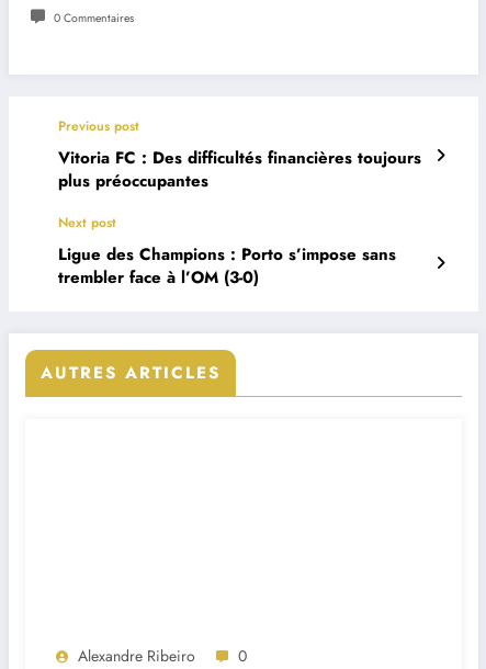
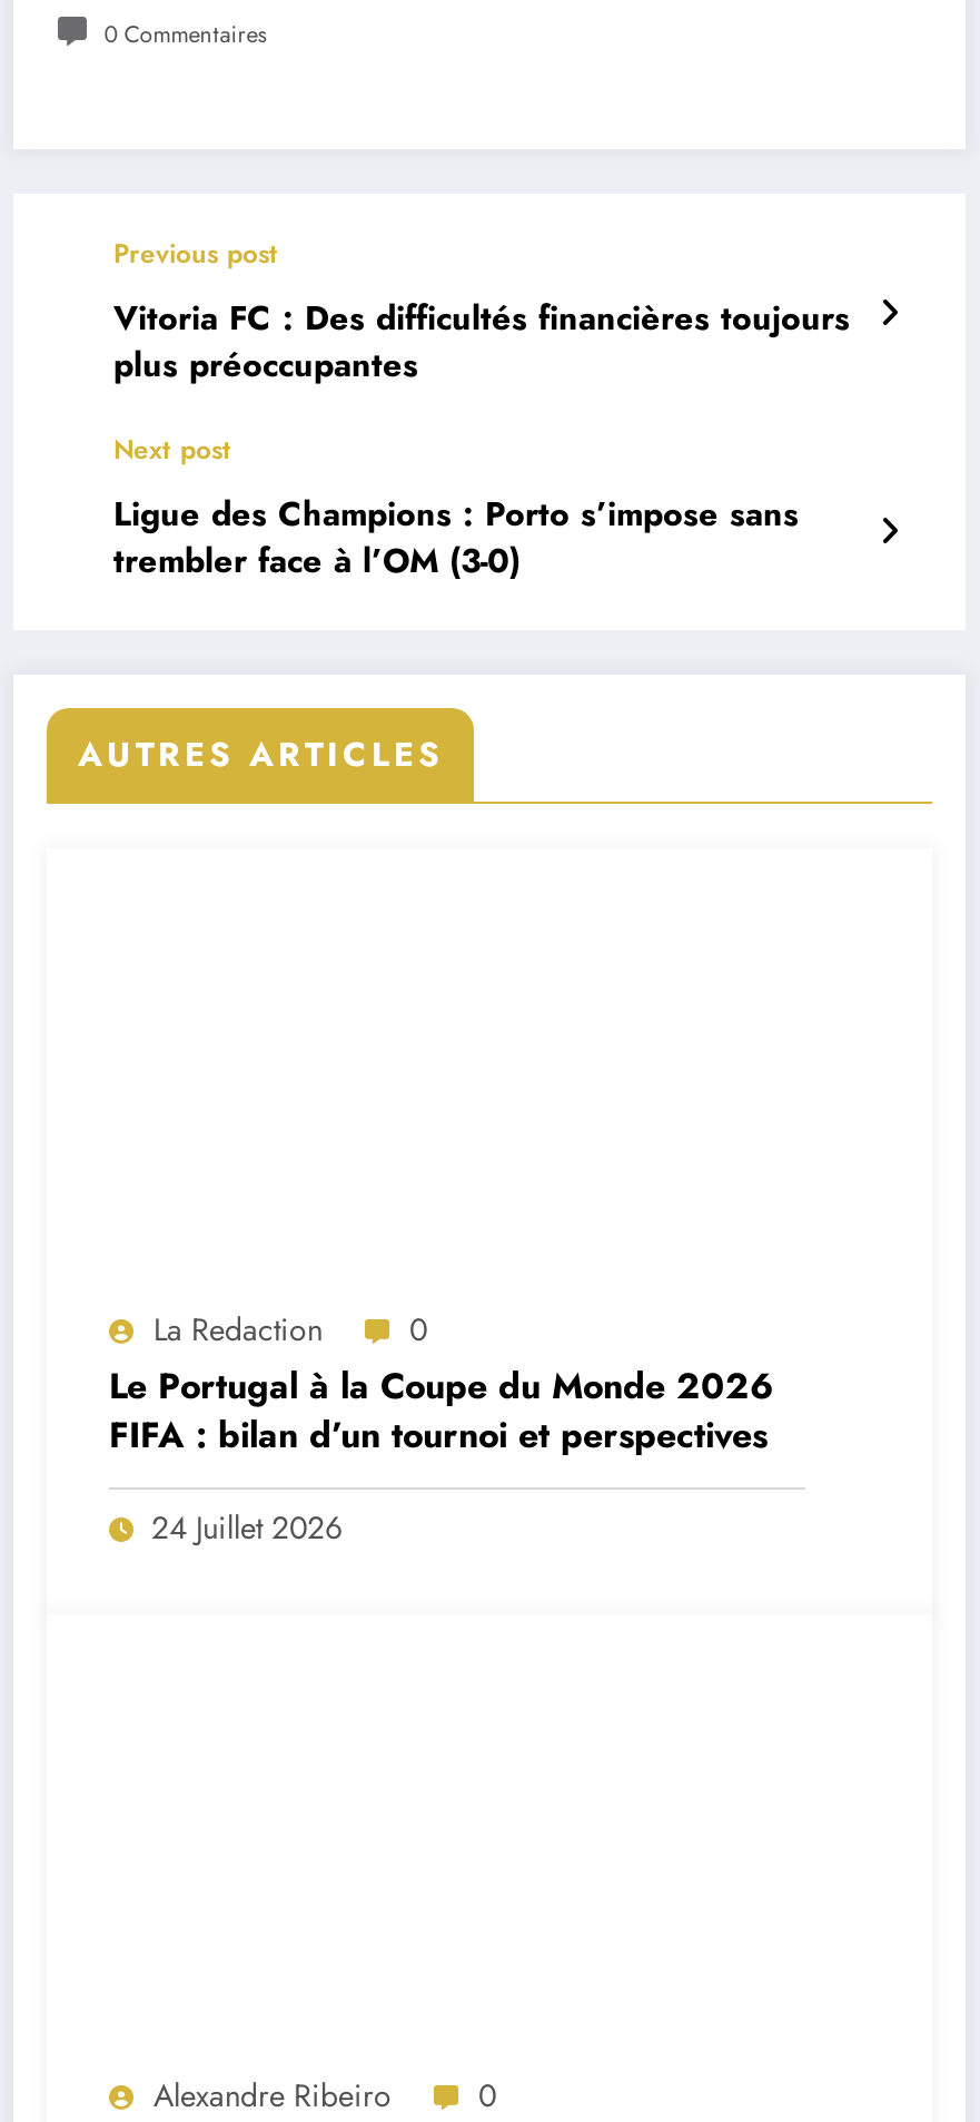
none -> [109,1308,774,1550] La Redaction | 0 | Le Portugal à la Coupe du Monde 2026 | FIFA : bilan d’un tournoi et perspectives | 24 Juillet 2026

